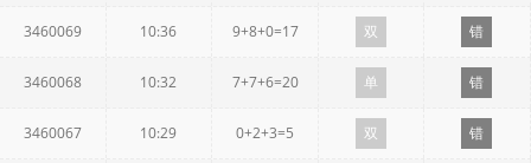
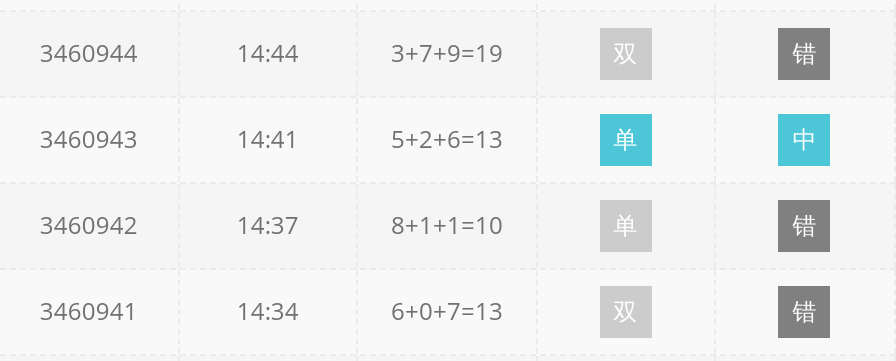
[23,21,82,41] 3460069 -> [40,36,138,70] 3460944
[140,21,177,41] 10:36 -> [237,36,299,70] 14:44
[232,21,298,41] 9+8+0=17 -> [391,36,503,70] 3+7+9=19
[23,72,298,92] 3460068 | 10:32 | 7+7+6=20 -> [40,122,816,242] 3460943 | 14:41 | 5+2+6=13 | 单 | 中 | 3460942 | 14:37 | 8+1+1=10
[23,123,82,143] 3460067 -> [40,294,138,328] 3460941
[140,123,177,143] 10:29 -> [237,294,299,328] 14:34
[236,123,294,143] 0+2+3=5 -> [391,294,503,328] 6+0+7=13

